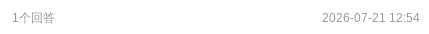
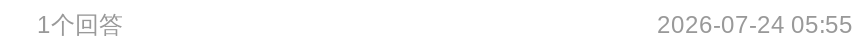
[322,11,420,25] 2026-07-21 12:54 -> [657,11,853,39] 2026-07-24 05:55

